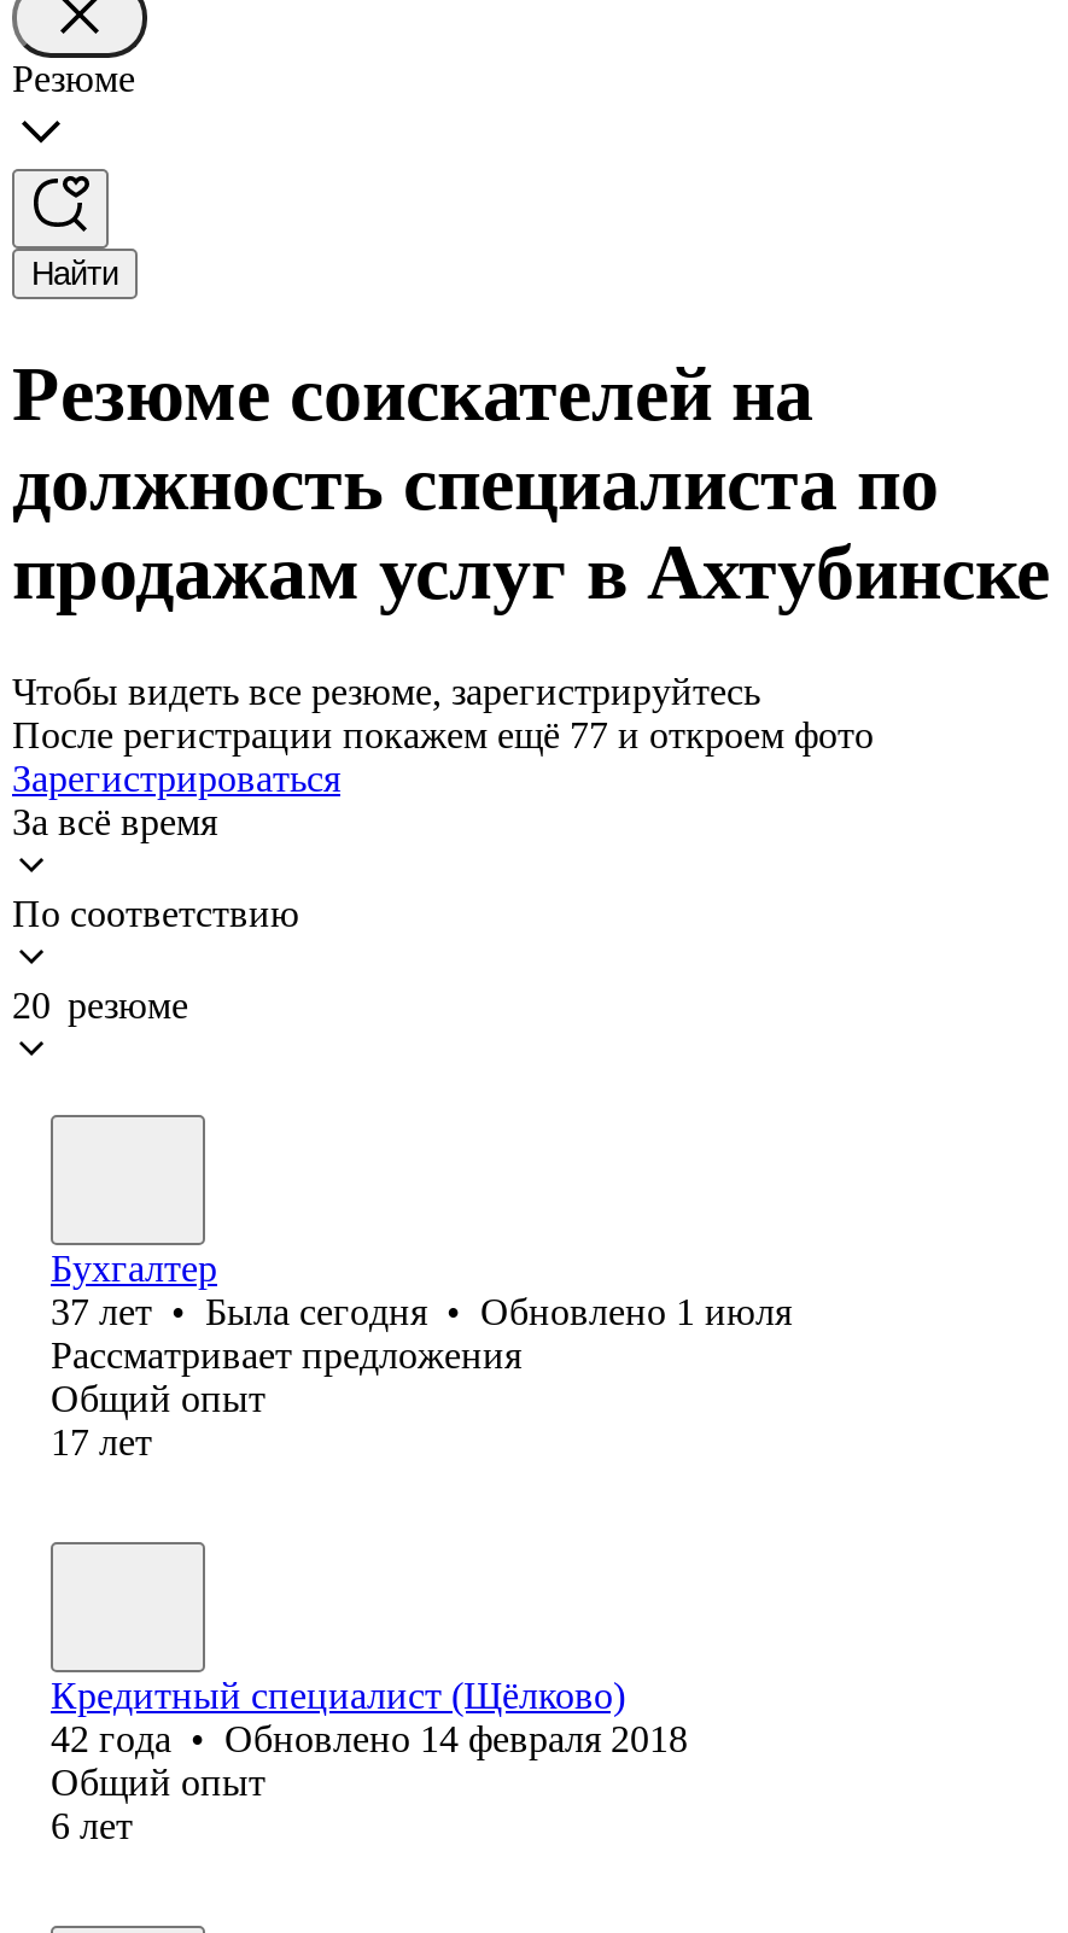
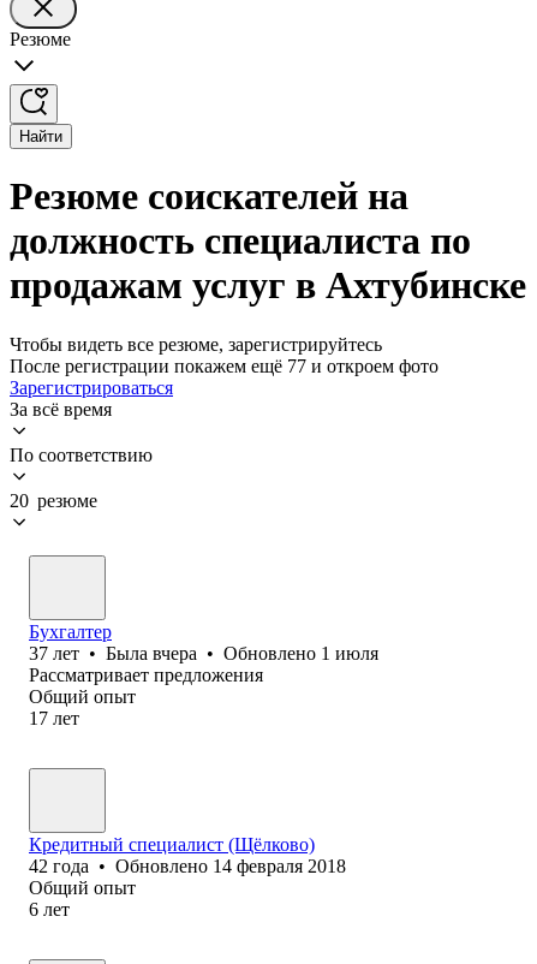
[51,1291,792,1332] 37 лет • Была сегодня • Обновлено 1 июля -> [29,643,378,663] 37 лет • Была вчера • Обновлено 1 июля

